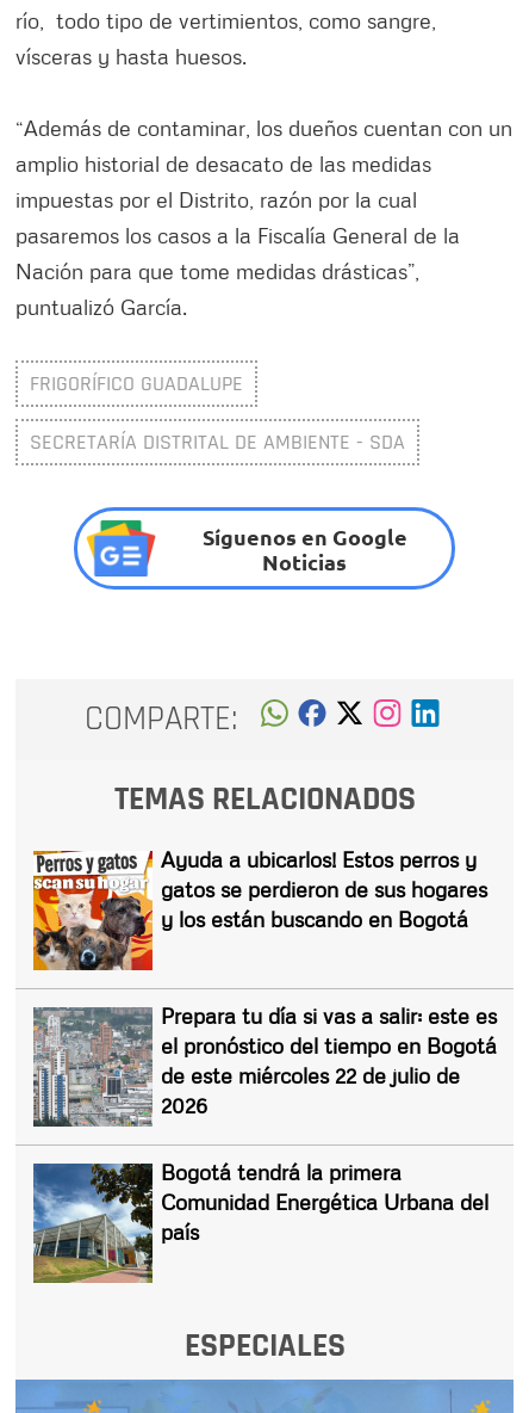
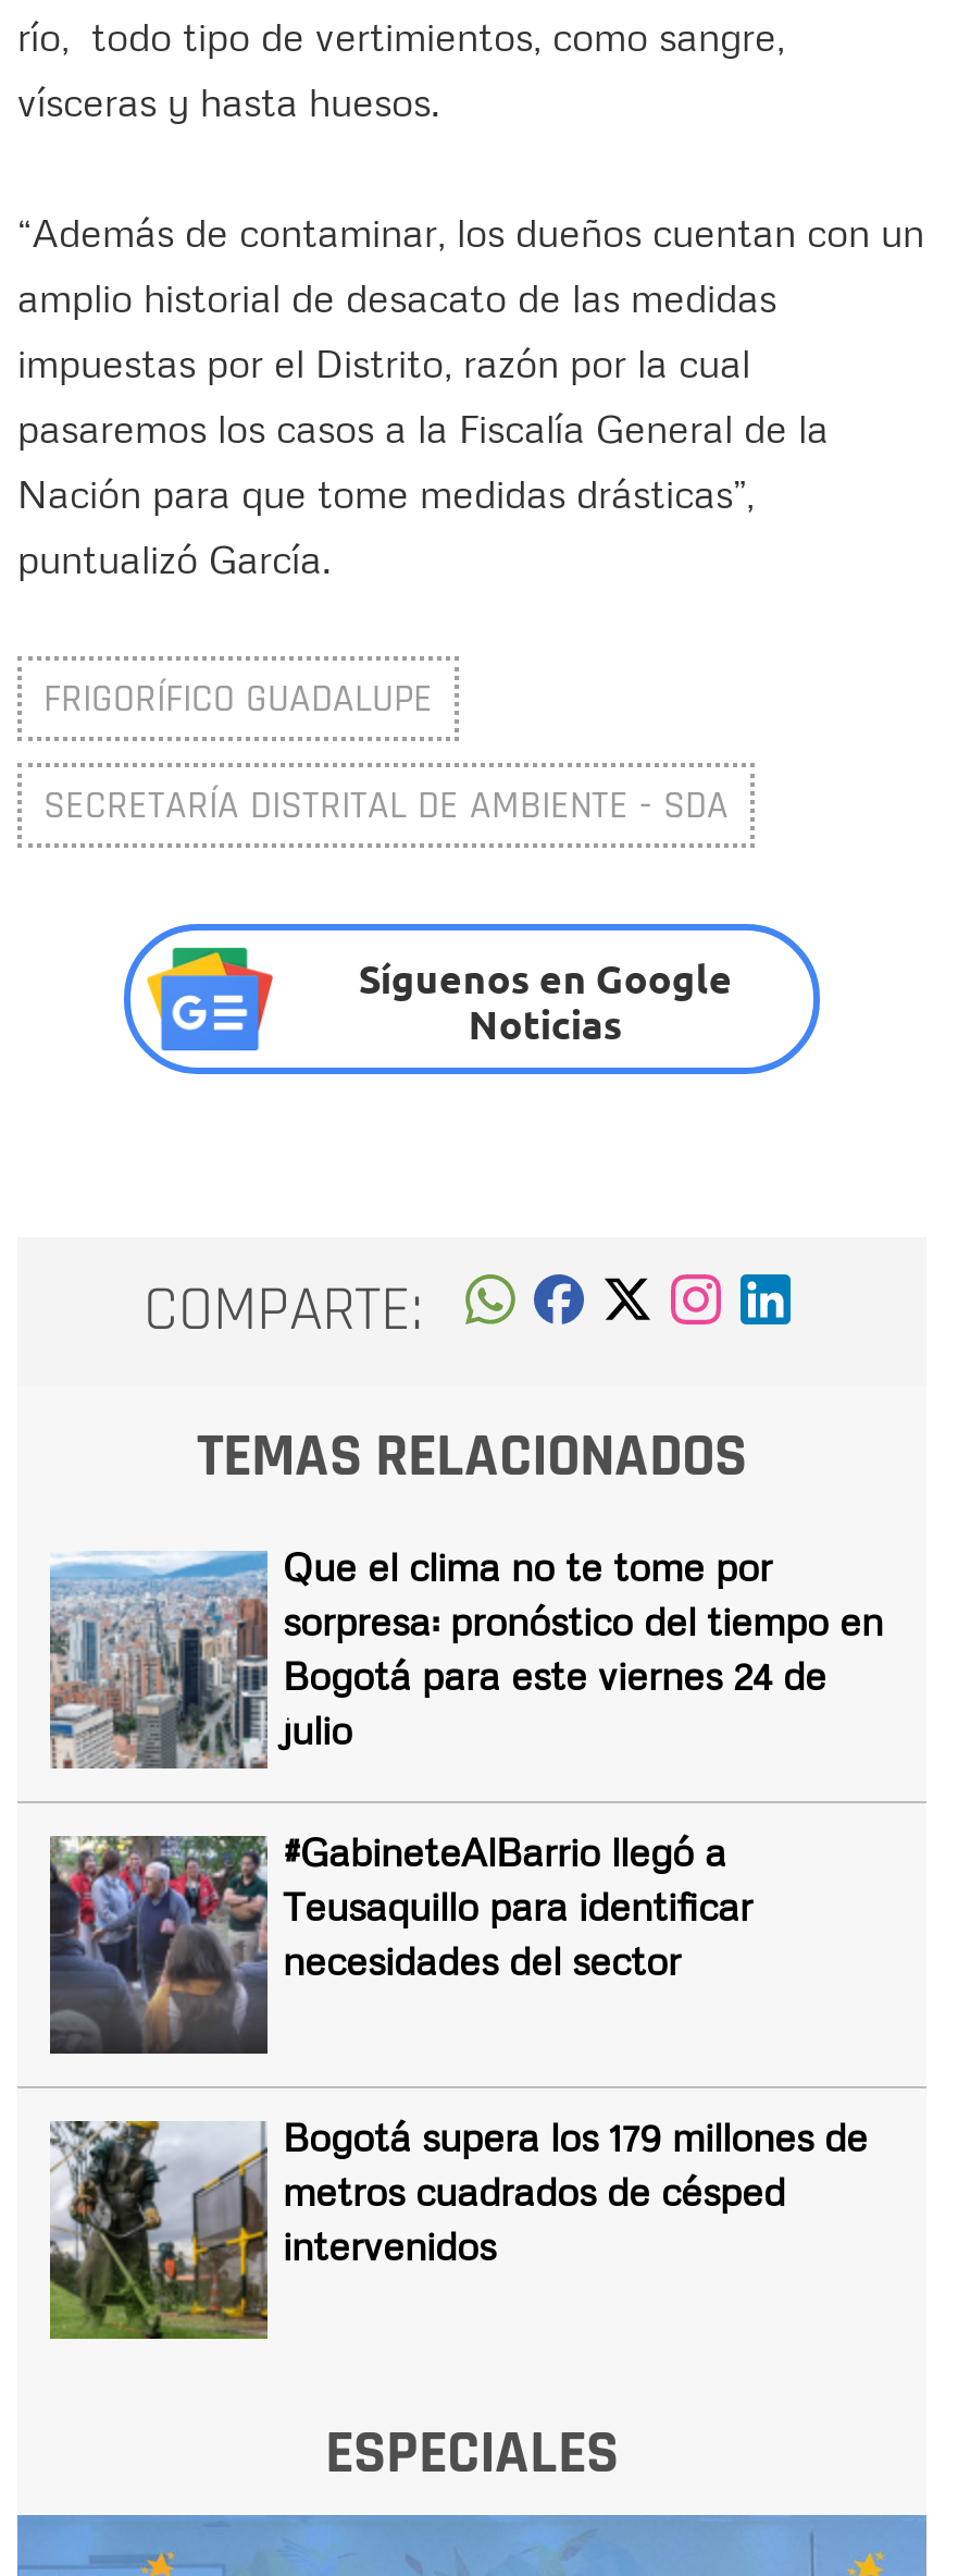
[32,846,487,971] [image] | Ayuda a ubicarlos! Estos perros y | gatos se perdieron de sus hogares | y los están buscando en Bogotá -> [48,1542,883,1771] [image] | Que el clima no te tome por | sorpresa: pronóstico del tiempo en | Bogotá para este viernes 24 de | julio
[32,1002,497,1128] [image] | Prepara tu día si vas a salir: este es | el pronóstico del tiempo en Bogotá | de este miércoles 22 de julio de | 2026 -> [48,1827,752,2056] [image] | #GabineteAlBarrio llegó a | Teusaquillo para identificar | necesidades del sector
[32,1159,488,1283] [image] | Bogotá tendrá la primera | Comunidad Energética Urbana del | país -> [48,2112,868,2341] [image] | Bogotá supera los 179 millones de | metros cuadrados de césped | intervenidos

